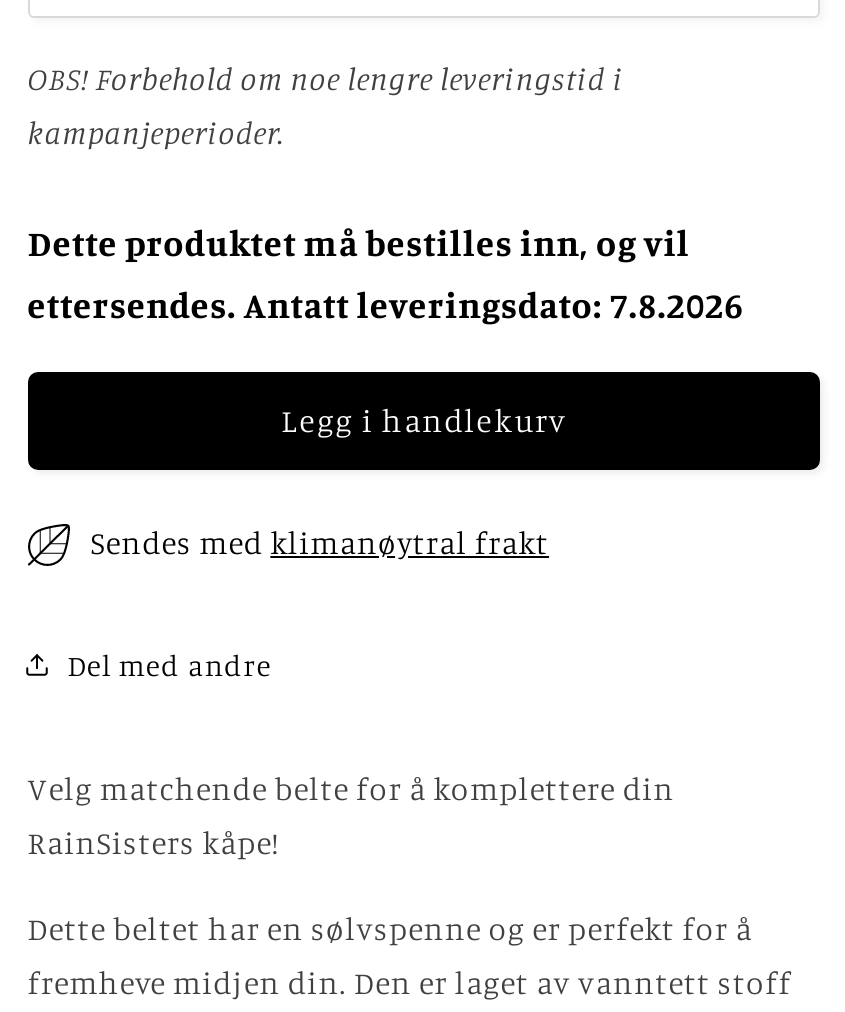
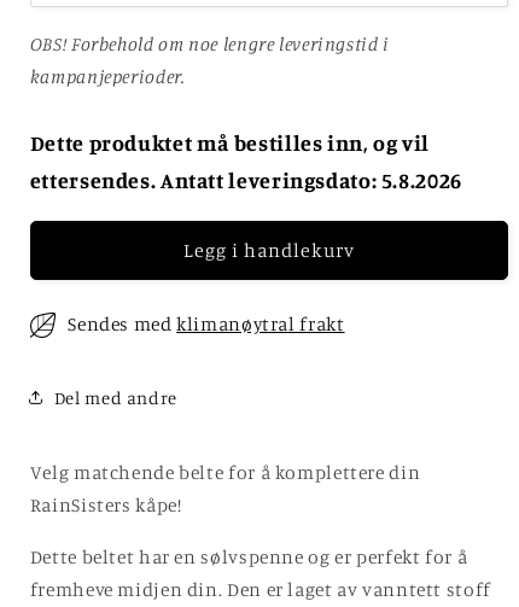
[28,282,744,326] ettersendes. Antatt leveringsdato: 7.8.2026 -> [30,167,462,193] ettersendes. Antatt leveringsdato: 5.8.2026

